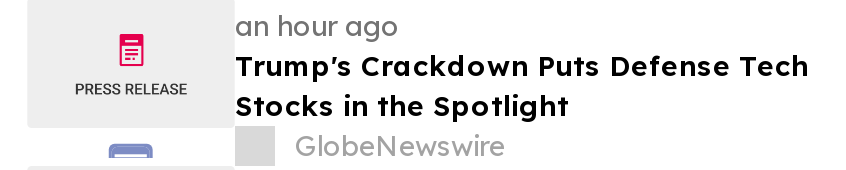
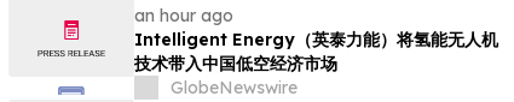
[235,48,809,124] Trump's Crackdown Puts Defense Tech | Stocks in the Spotlight -> [134,29,498,75] Intelligent Energy（英泰力能）将氢能无人机 | 技术带入中国低空经济市场

